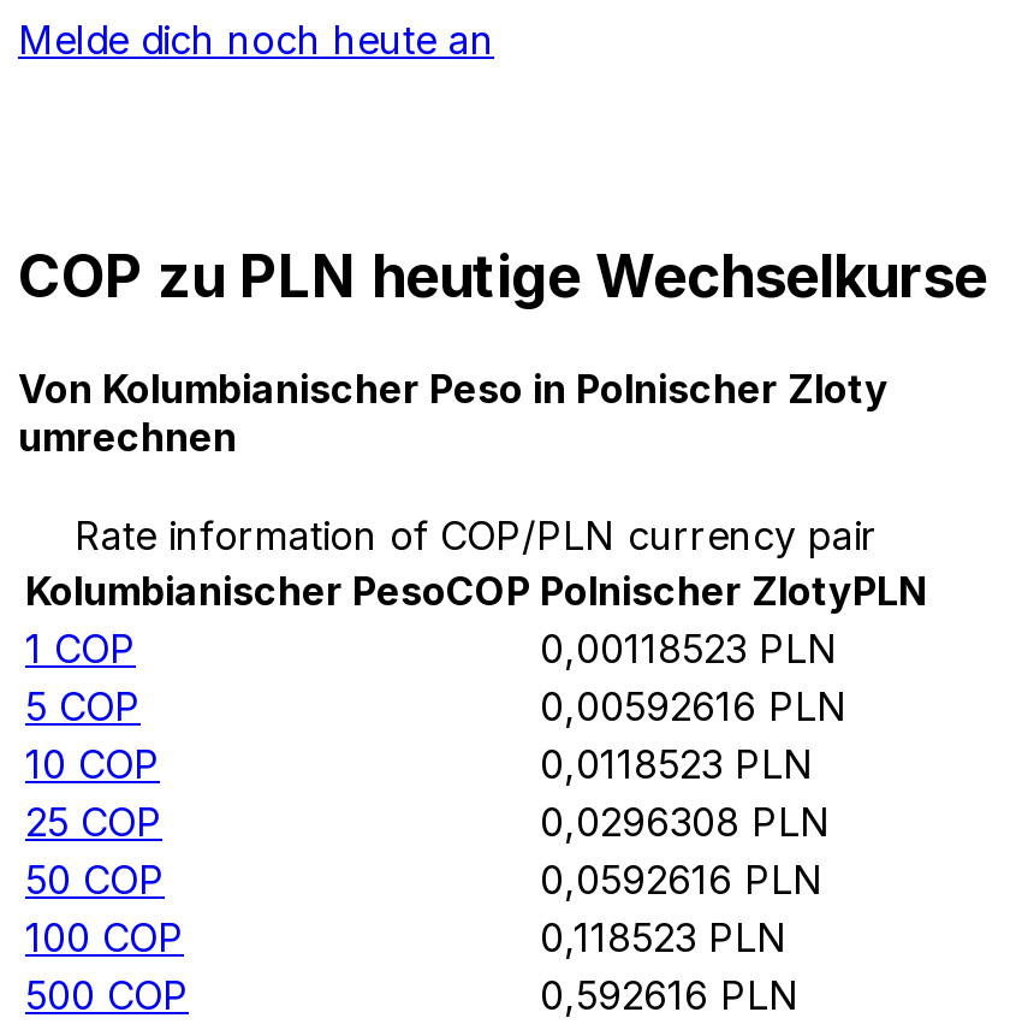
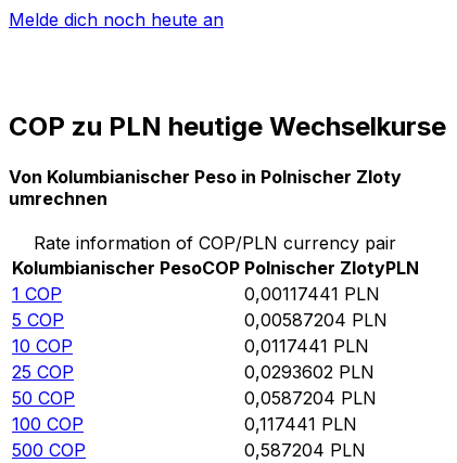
[540,624,838,672] 0,00118523 PLN -> [244,283,380,304] 0,00117441 PLN
[540,682,848,730] 0,00592616 PLN -> [244,309,388,330] 0,00587204 PLN
[540,740,814,788] 0,0118523 PLN -> [244,335,369,357] 0,0117441 PLN
[540,797,831,845] 0,0296308 PLN -> [244,361,375,383] 0,0293602 PLN
[540,855,824,903] 0,0592616 PLN -> [244,387,377,409] 0,0587204 PLN
[540,913,788,961] 0,118523 PLN -> [244,413,357,435] 0,117441 PLN
[540,971,800,1019] 0,592616 PLN -> [244,439,366,461] 0,587204 PLN

